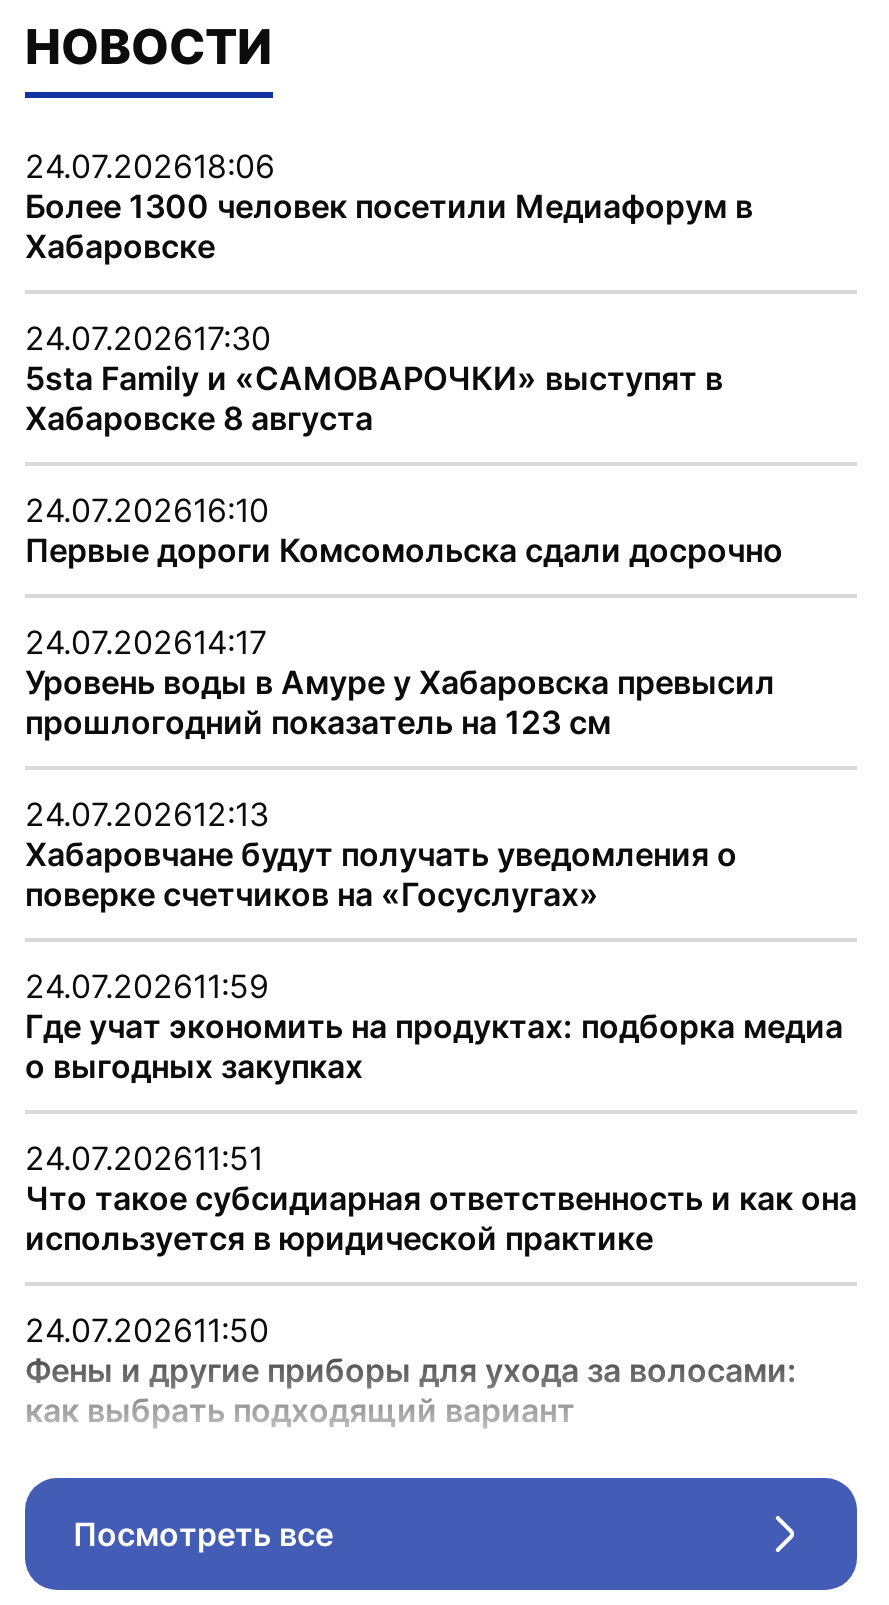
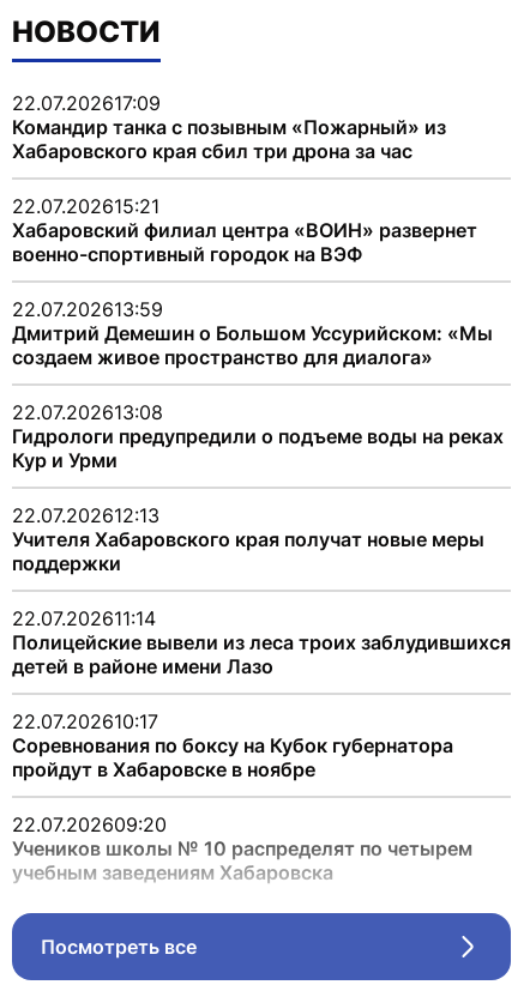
[25,146,753,266] 24.07.202618:06 | Более 1300 человек посетили Медиафорум в | Хабаровске -> [12,91,446,163] 22.07.202617:09 | Командир танка с позывным «Пожарный» из | Хабаровского края сбил три дрона за час
[25,318,723,438] 24.07.202617:30 | 5sta Family и «САМОВАРОЧКИ» выступят в | Хабаровске 8 августа -> [12,194,477,266] 22.07.202615:21 | Хабаровский филиал центра «ВОИН» развернет | военно-спортивный городок на ВЭФ
[25,490,783,570] 24.07.202616:10 | Первые дороги Комсомольска сдали досрочно -> [12,297,493,369] 22.07.202613:59 | Дмитрий Демешин о Большом Уссурийском: «Мы | создаем живое пространство для диалога»
[25,622,775,742] 24.07.202614:17 | Уровень воды в Амуре у Хабаровска превысил | прошлогодний показатель на 123 см -> [12,400,504,472] 22.07.202613:08 | Гидрологи предупредили о подъеме воды на реках | Кур и Урми
[25,794,737,914] 24.07.202612:13 | Хабаровчане будут получать уведомления о | поверке счетчиков на «Госуслугах» -> [12,504,484,575] 22.07.202612:13 | Учителя Хабаровского края получат новые меры | поддержки
[25,966,843,1086] 24.07.202611:59 | Где учат экономить на продуктах: подборка медиа | о выгодных закупках -> [12,607,511,678] 22.07.202611:14 | Полицейские вывели из леса троих заблудившихся | детей в районе имени Лазо
[25,1138,857,1258] 24.07.202611:51 | Что такое субсидиарная ответственность и как она | используется в юридической практике -> [12,710,453,782] 22.07.202610:17 | Соревнования по боксу на Кубок губернатора | пройдут в Хабаровске в ноябре
[25,1310,797,1430] 24.07.202611:50 | Фены и другие приборы для ухода за волосами: | как выбрать подходящий вариант -> [12,813,472,885] 22.07.202609:20 | Учеников школы № 10 распределят по четырем | учебным заведениям Хабаровска

